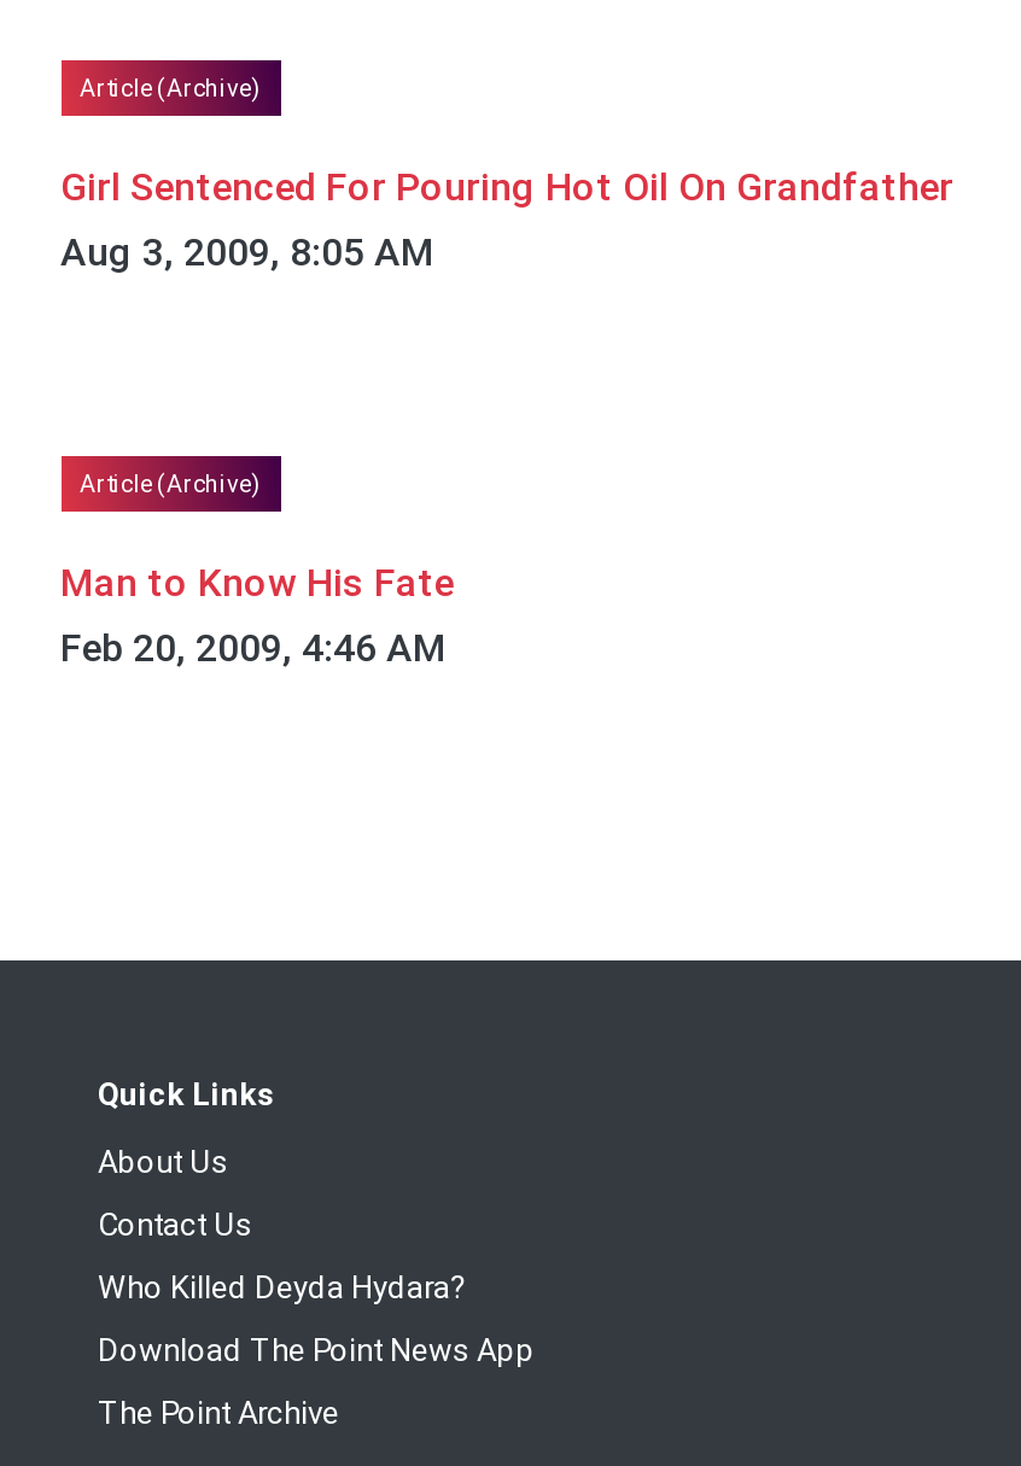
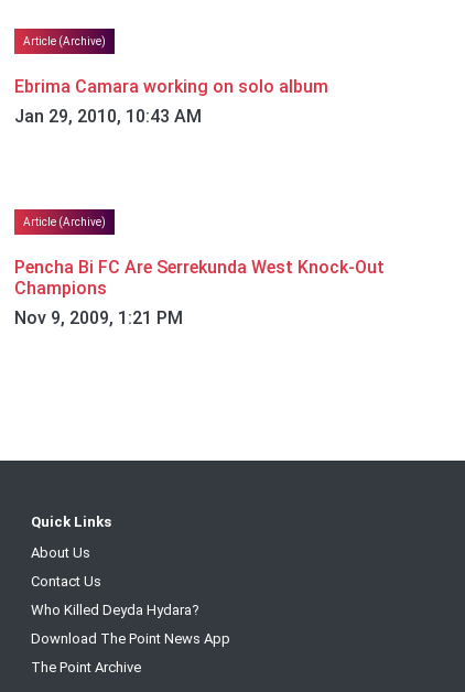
[60,165,953,276] Girl Sentenced For Pouring Hot Oil On Grandfather | Aug 3, 2009, 8:05 AM -> [14,76,328,126] Ebrima Camara working on solo album | Jan 29, 2010, 10:43 AM
[60,560,454,671] Man to Know His Fate | Feb 20, 2009, 4:46 AM -> [14,256,384,328] Pencha Bi FC Are Serrekunda West Knock-Out | Champions | Nov 9, 2009, 1:21 PM

